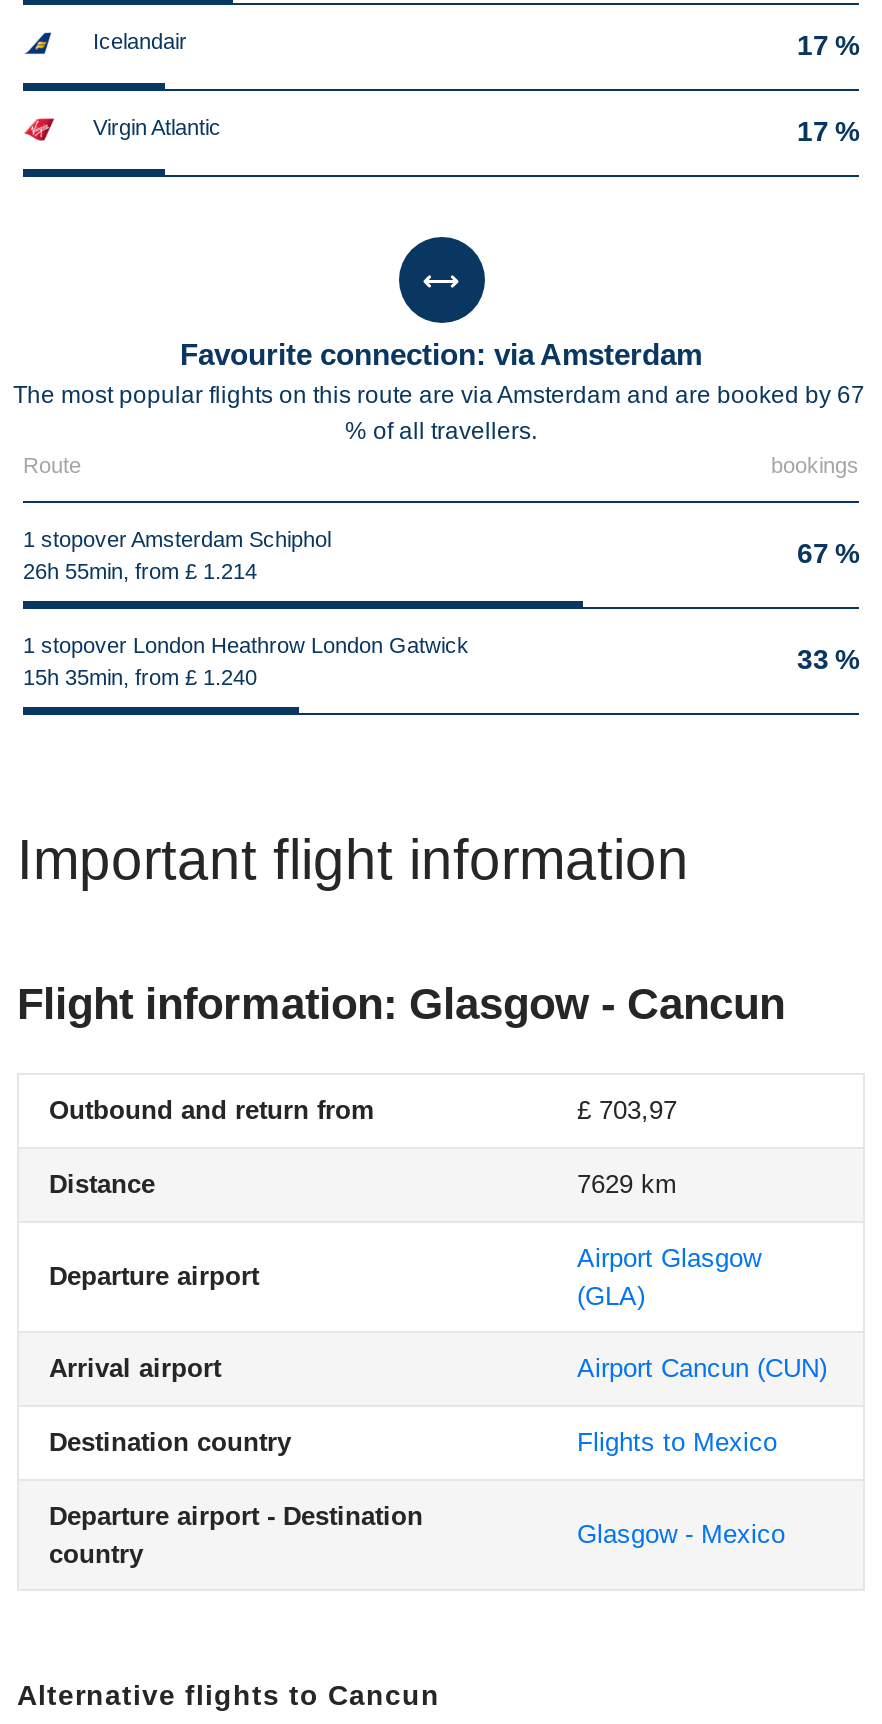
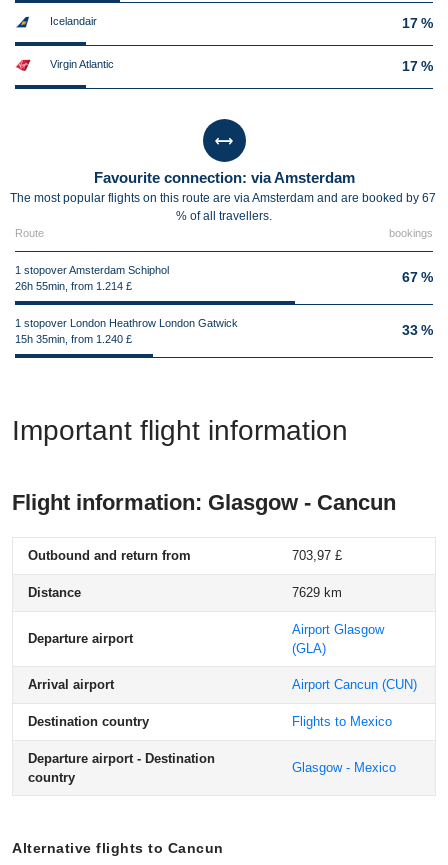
[23,558,257,582] 26h 55min, from £ 1.214 -> [15,279,132,291] 26h 55min, from 1.214 £
[23,664,257,688] 15h 35min, from £ 1.240 -> [15,332,132,344] 15h 35min, from 1.240 £
[577,1094,677,1124] £ 703,97 -> [292,547,342,562] 703,97 £

